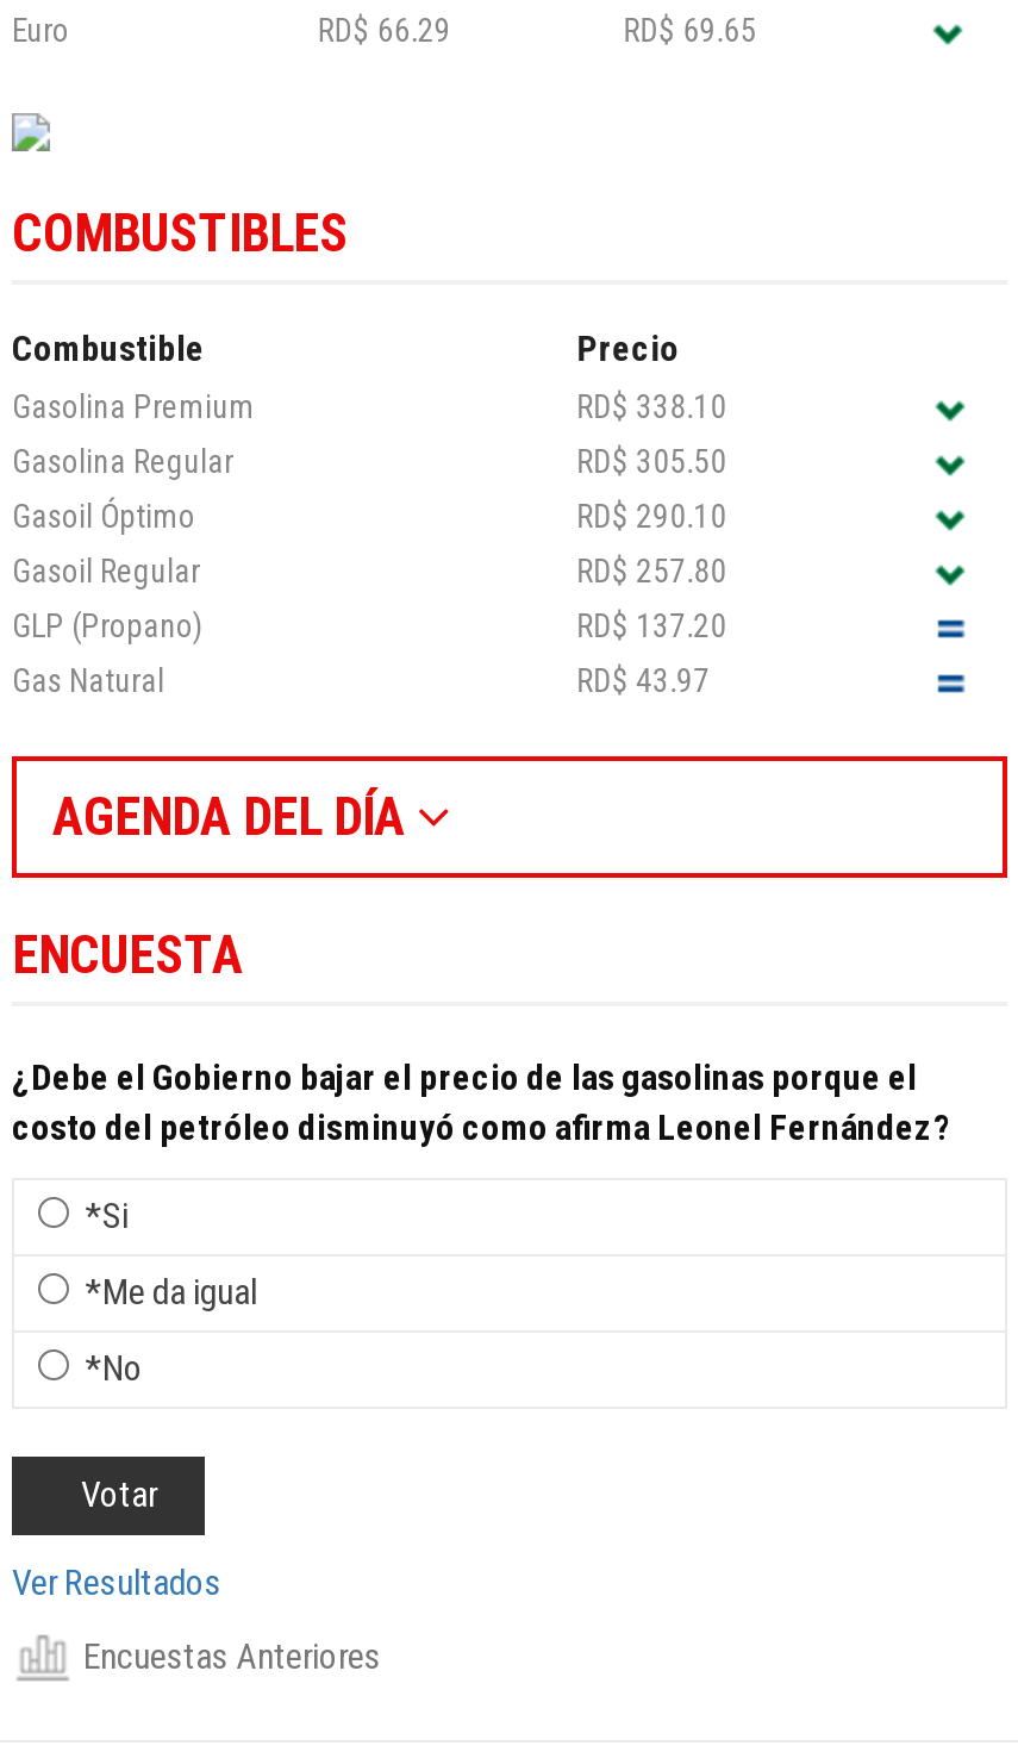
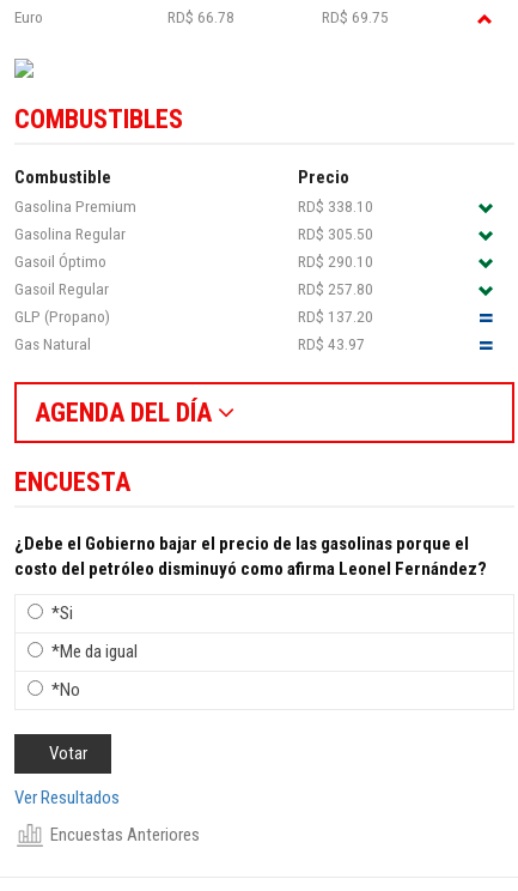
[318,10,451,49] RD$ 66.29 -> [168,7,235,26] RD$ 66.78
[623,10,757,49] RD$ 69.65 -> [322,7,389,26] RD$ 69.75

